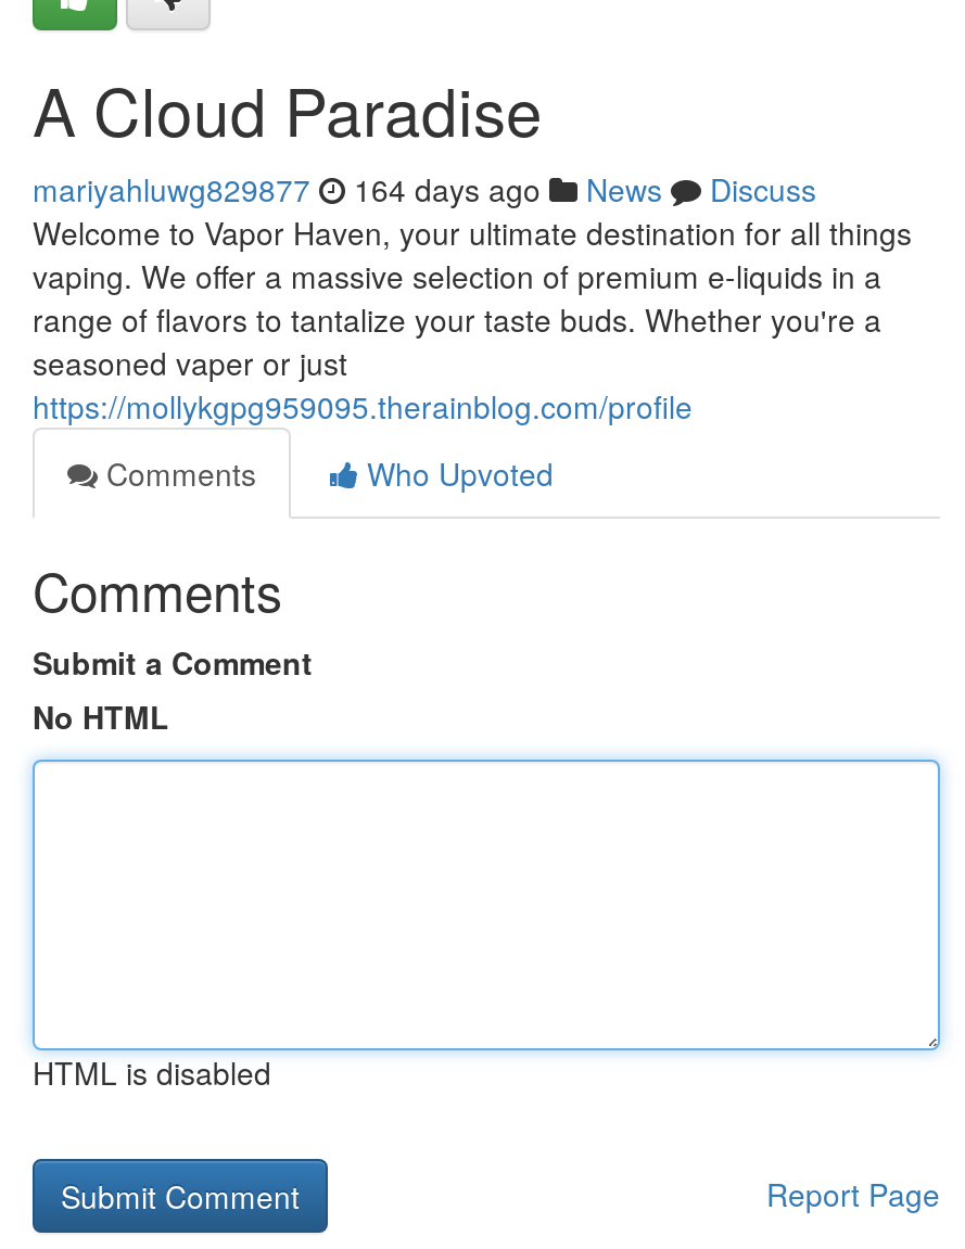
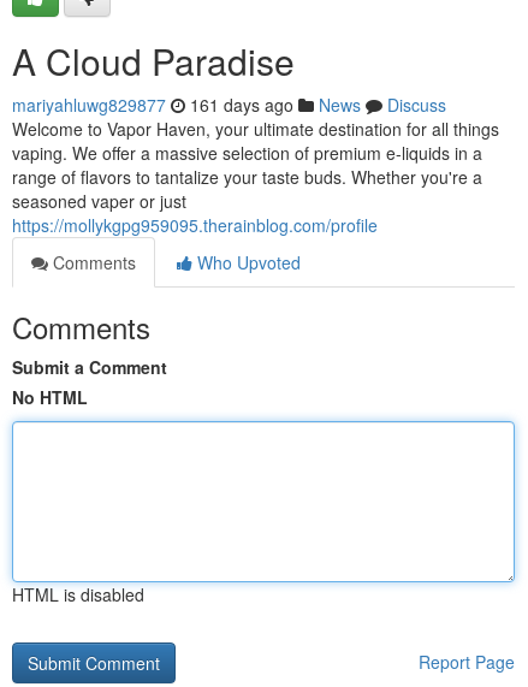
[33,167,816,211] mariyahluwg829877 164 days ago News Discuss -> [12,93,446,117] mariyahluwg829877 161 days ago News Discuss

